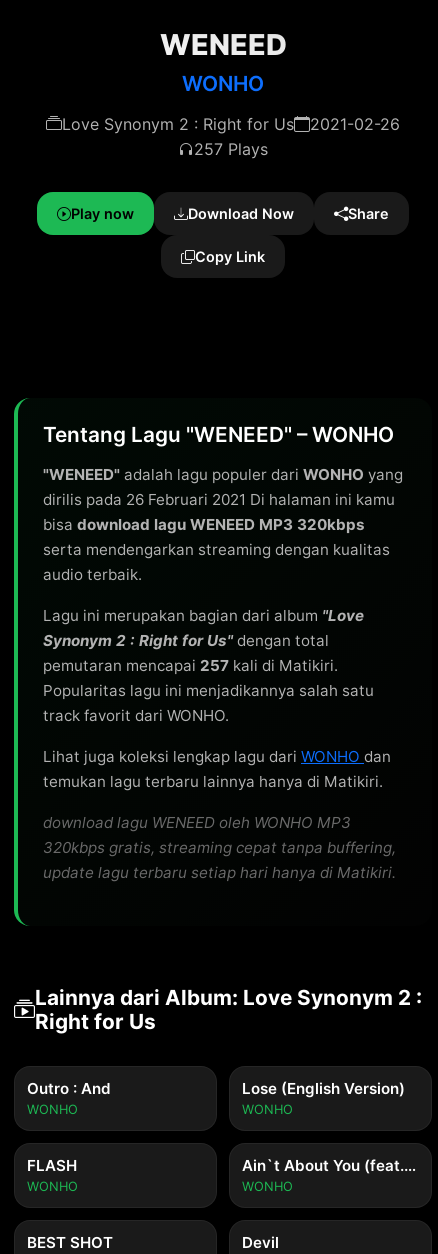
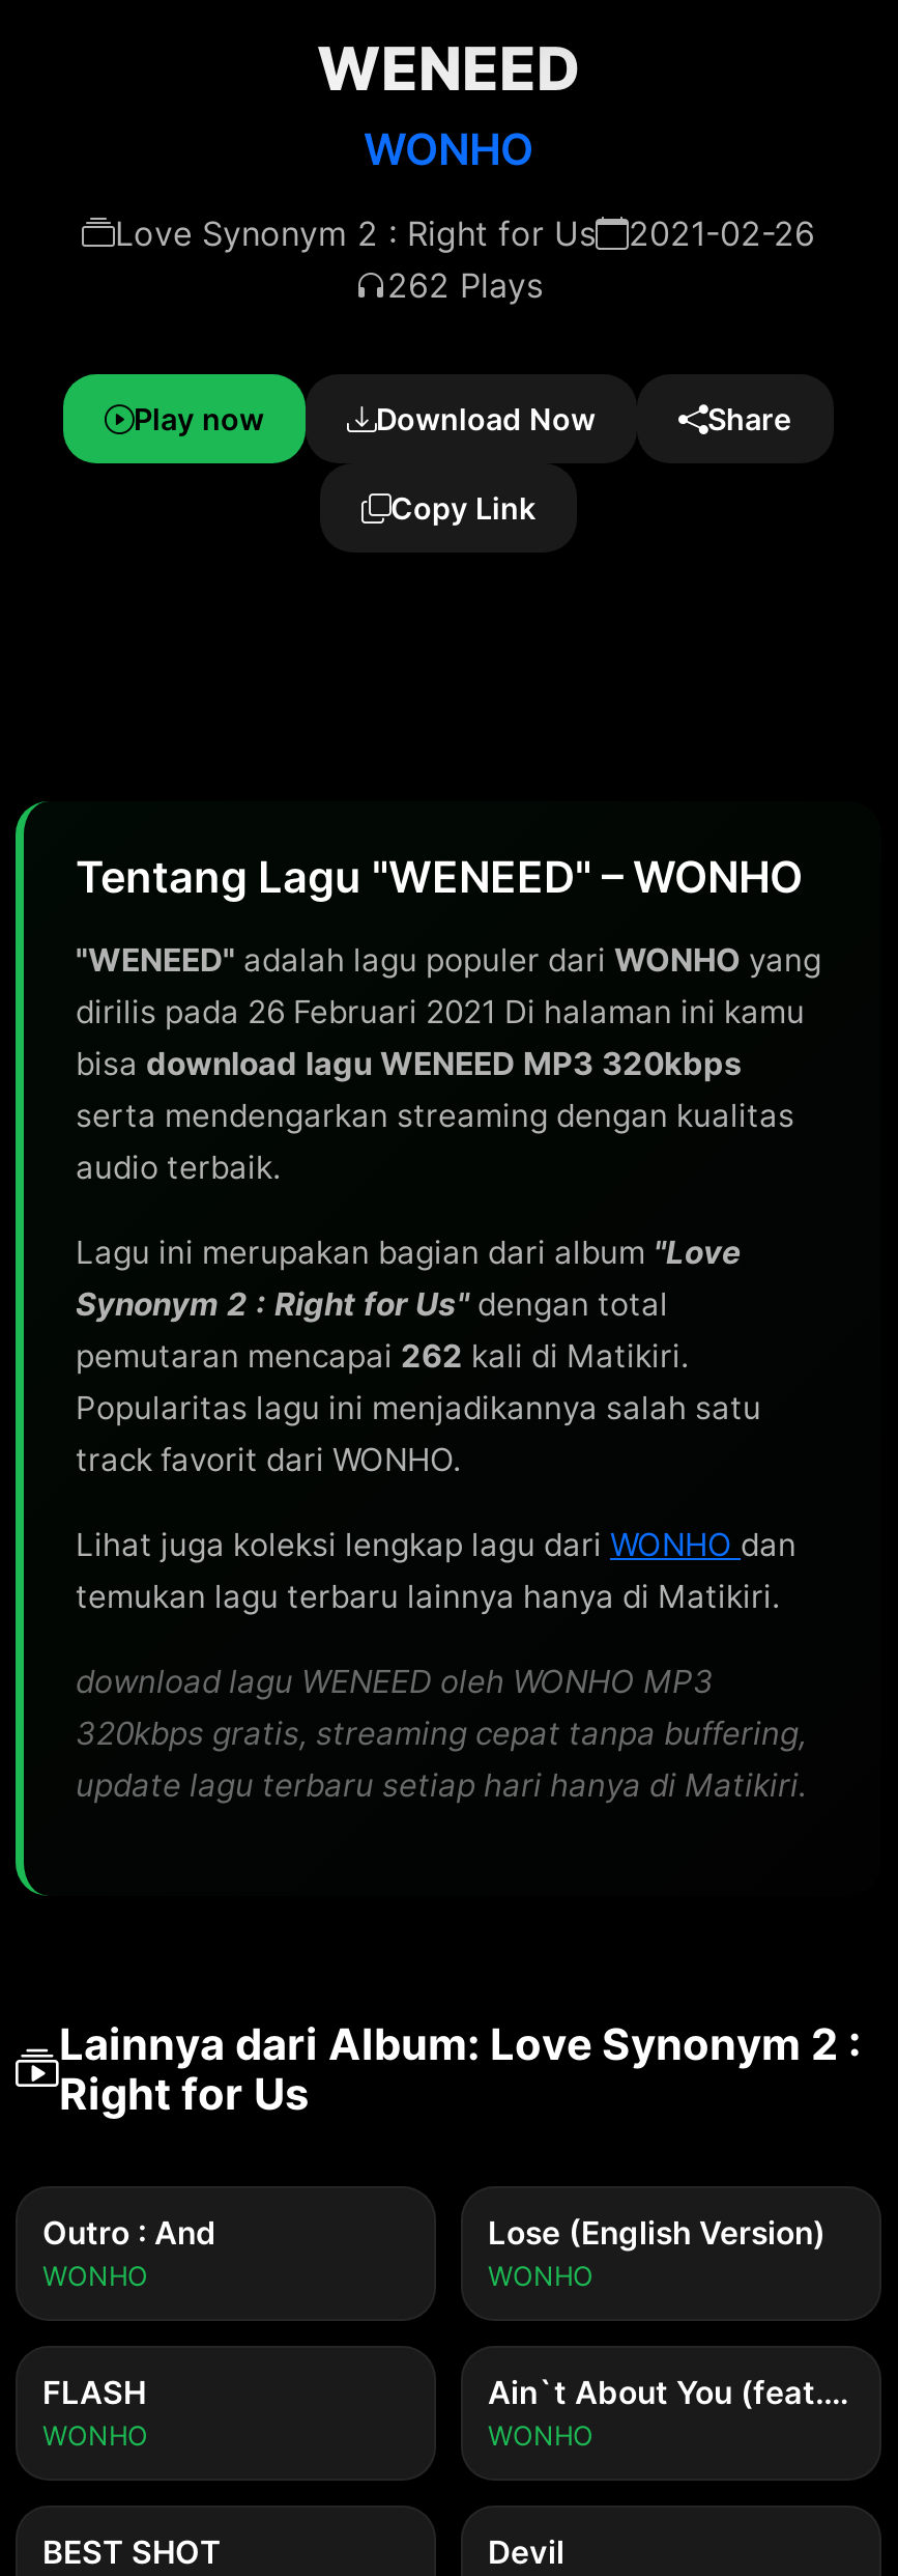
[194,139,268,159] 257 Plays -> [387,264,543,306] 262 Plays
[43,656,338,675] pemutaran mencapai 257 kali di Matikiri. -> [76,1336,689,1376] pemutaran mencapai 262 kali di Matikiri.

